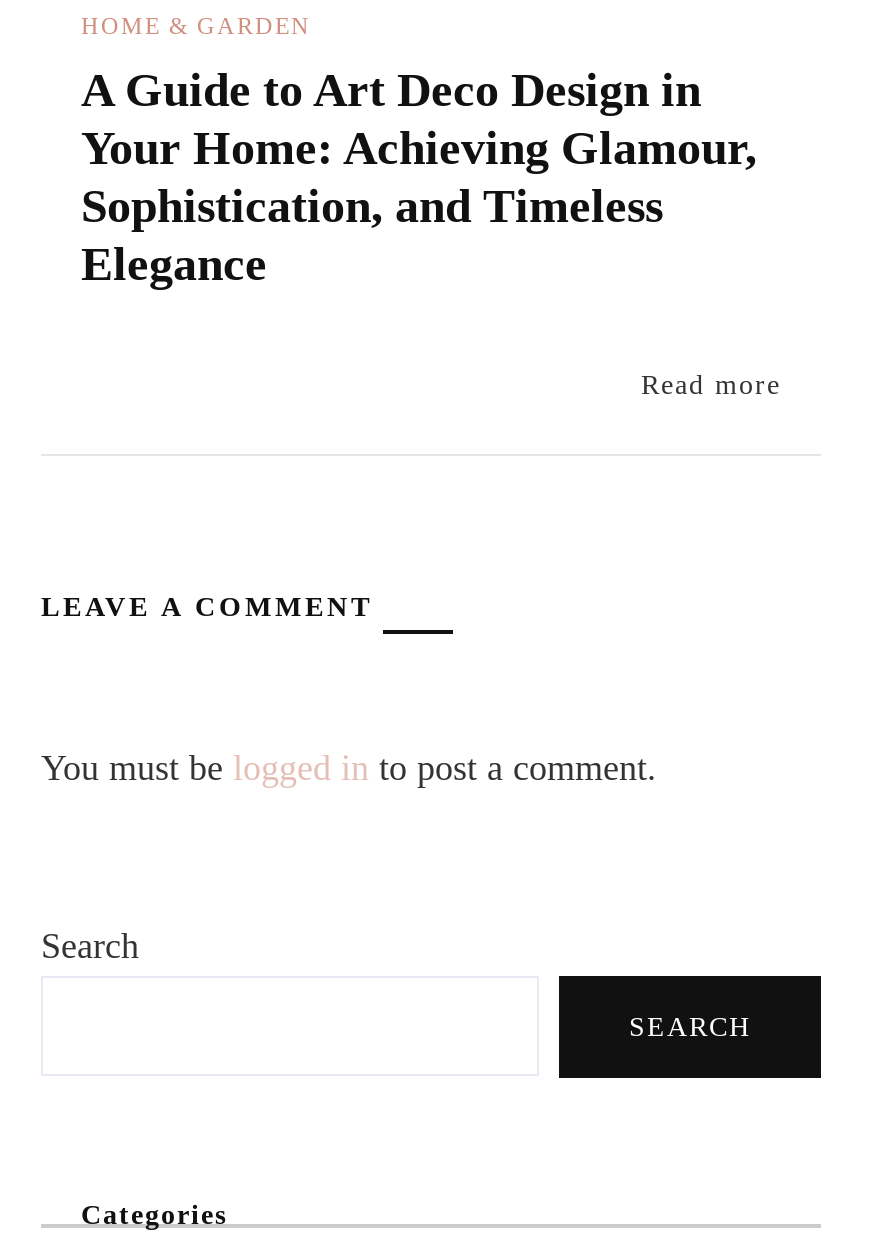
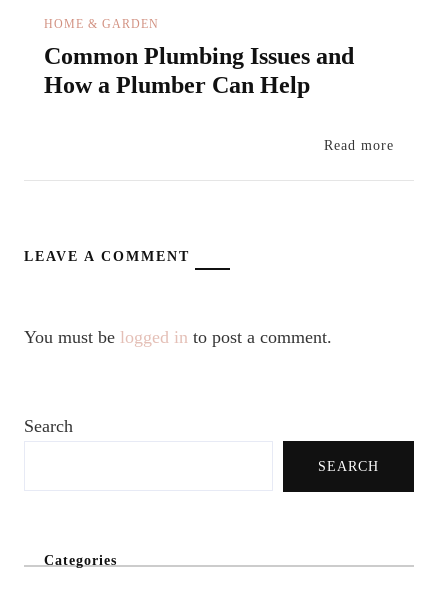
[81,64,757,290] A Guide to Art Deco Design in | Your Home: Achieving Glamour, | Sophistication, and Timeless | Elegance -> [44,43,354,98] Common Plumbing Issues and | How a Plumber Can Help

